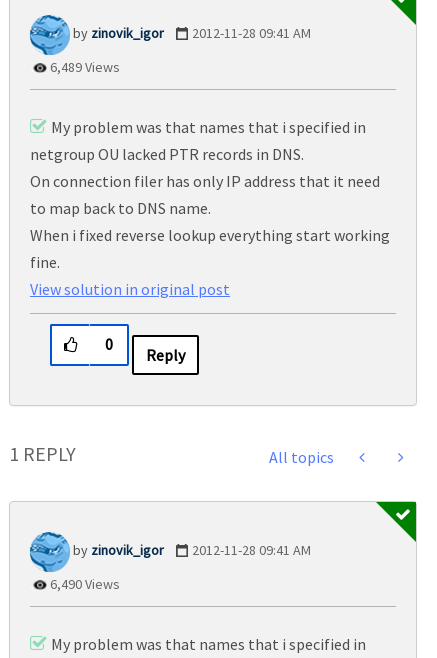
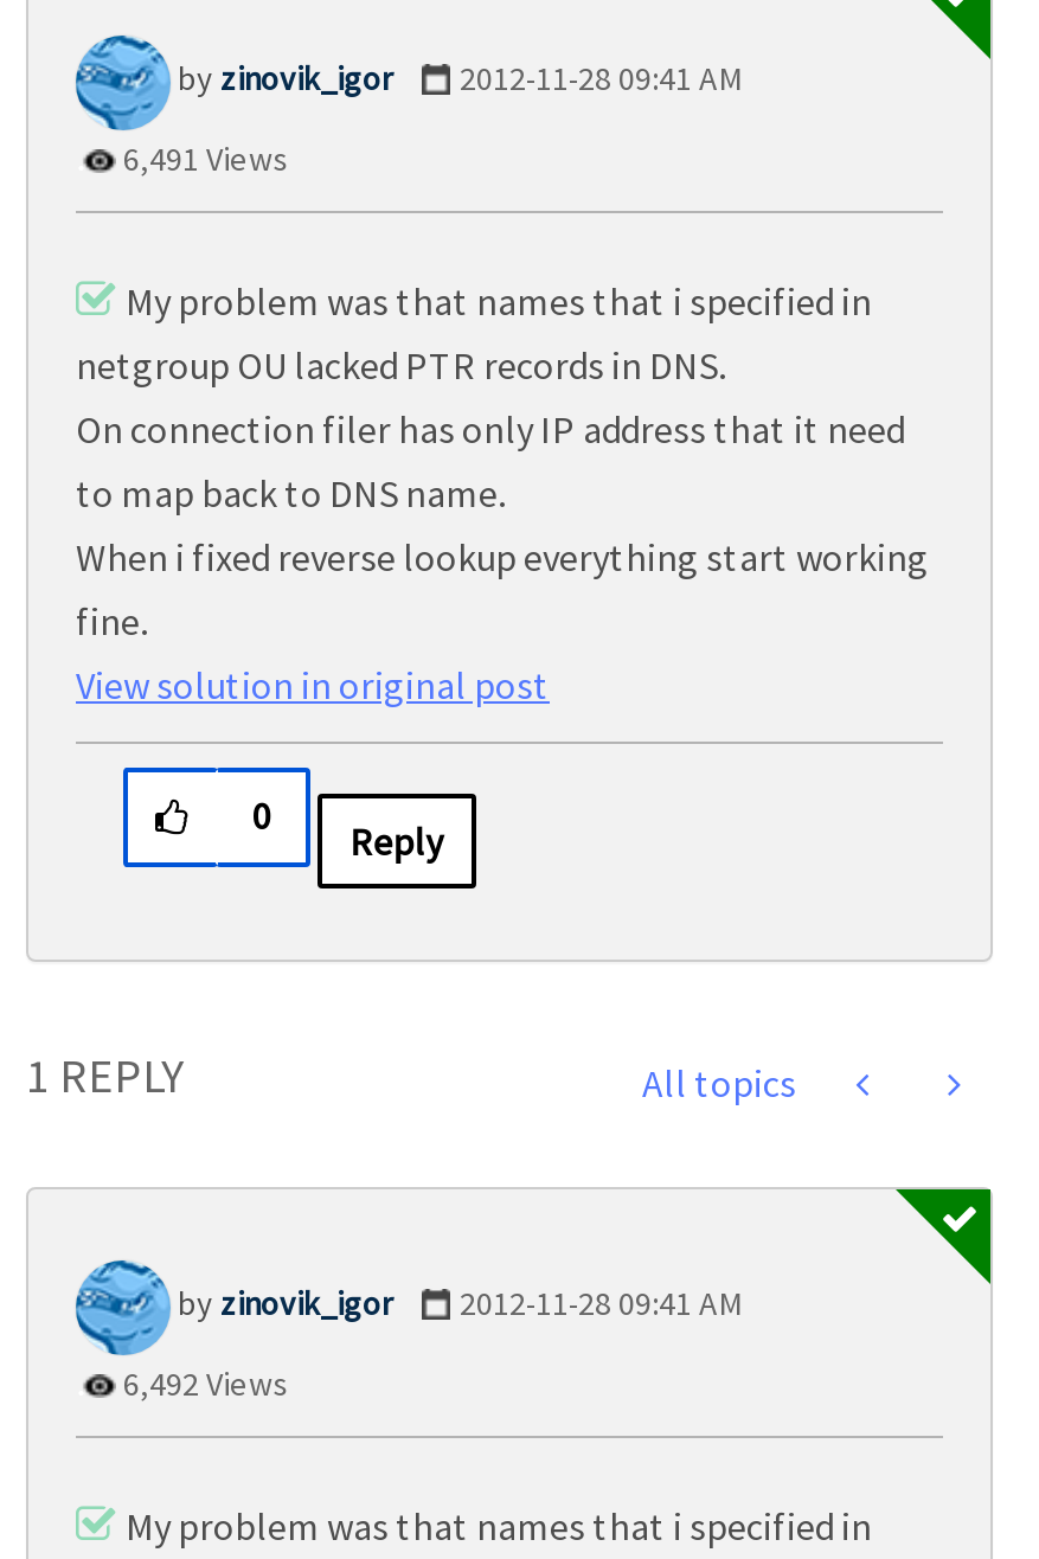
[47,58,120,76] 6,489 Views -> [116,137,289,180] 6,491 Views
[47,575,120,593] 6,490 Views -> [116,1362,289,1405] 6,492 Views

